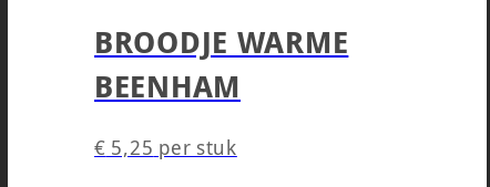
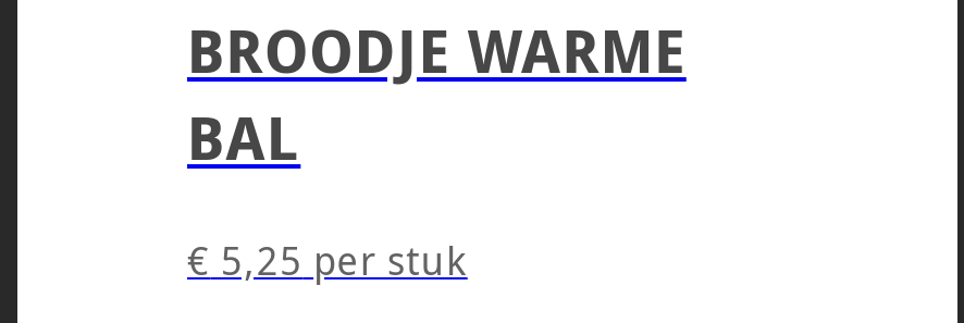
[94,65,241,106] BEENHAM -> [187,98,301,178] BAL

